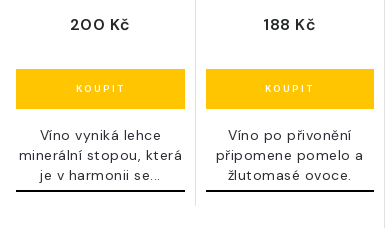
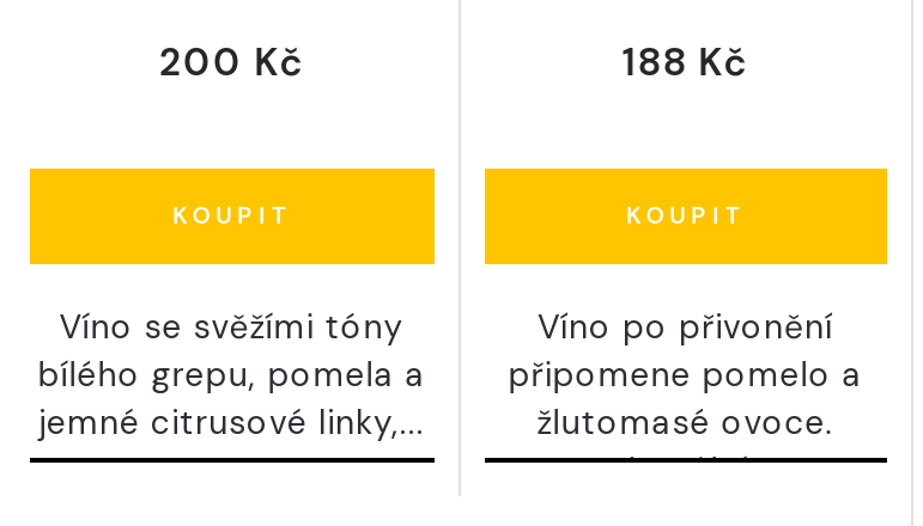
[18,126,182,184] Víno vyniká lehce | minerální stopou, která | je v harmonii se... -> [38,304,425,443] Víno se svěžími tóny | bílého grepu, pomela a | jemné citrusové linky,...

